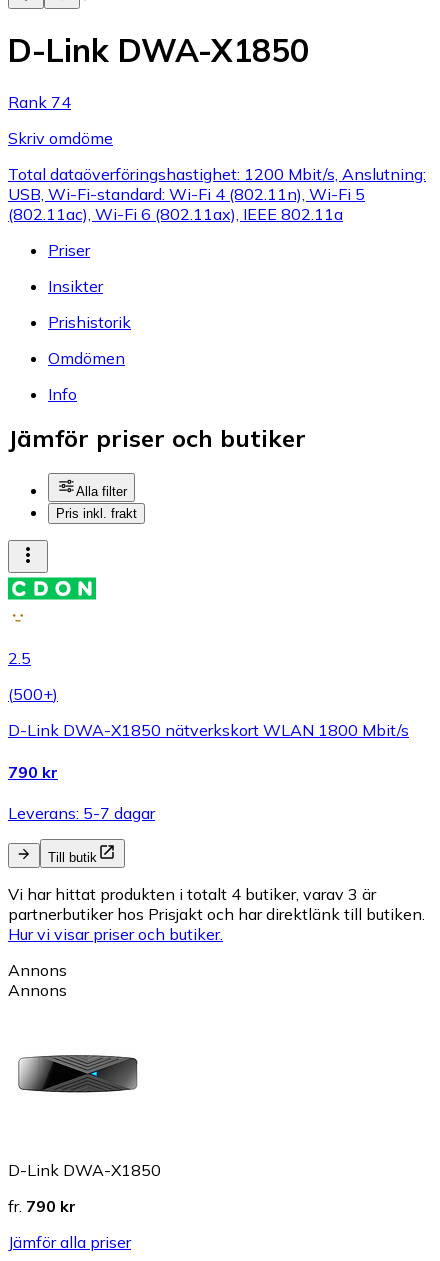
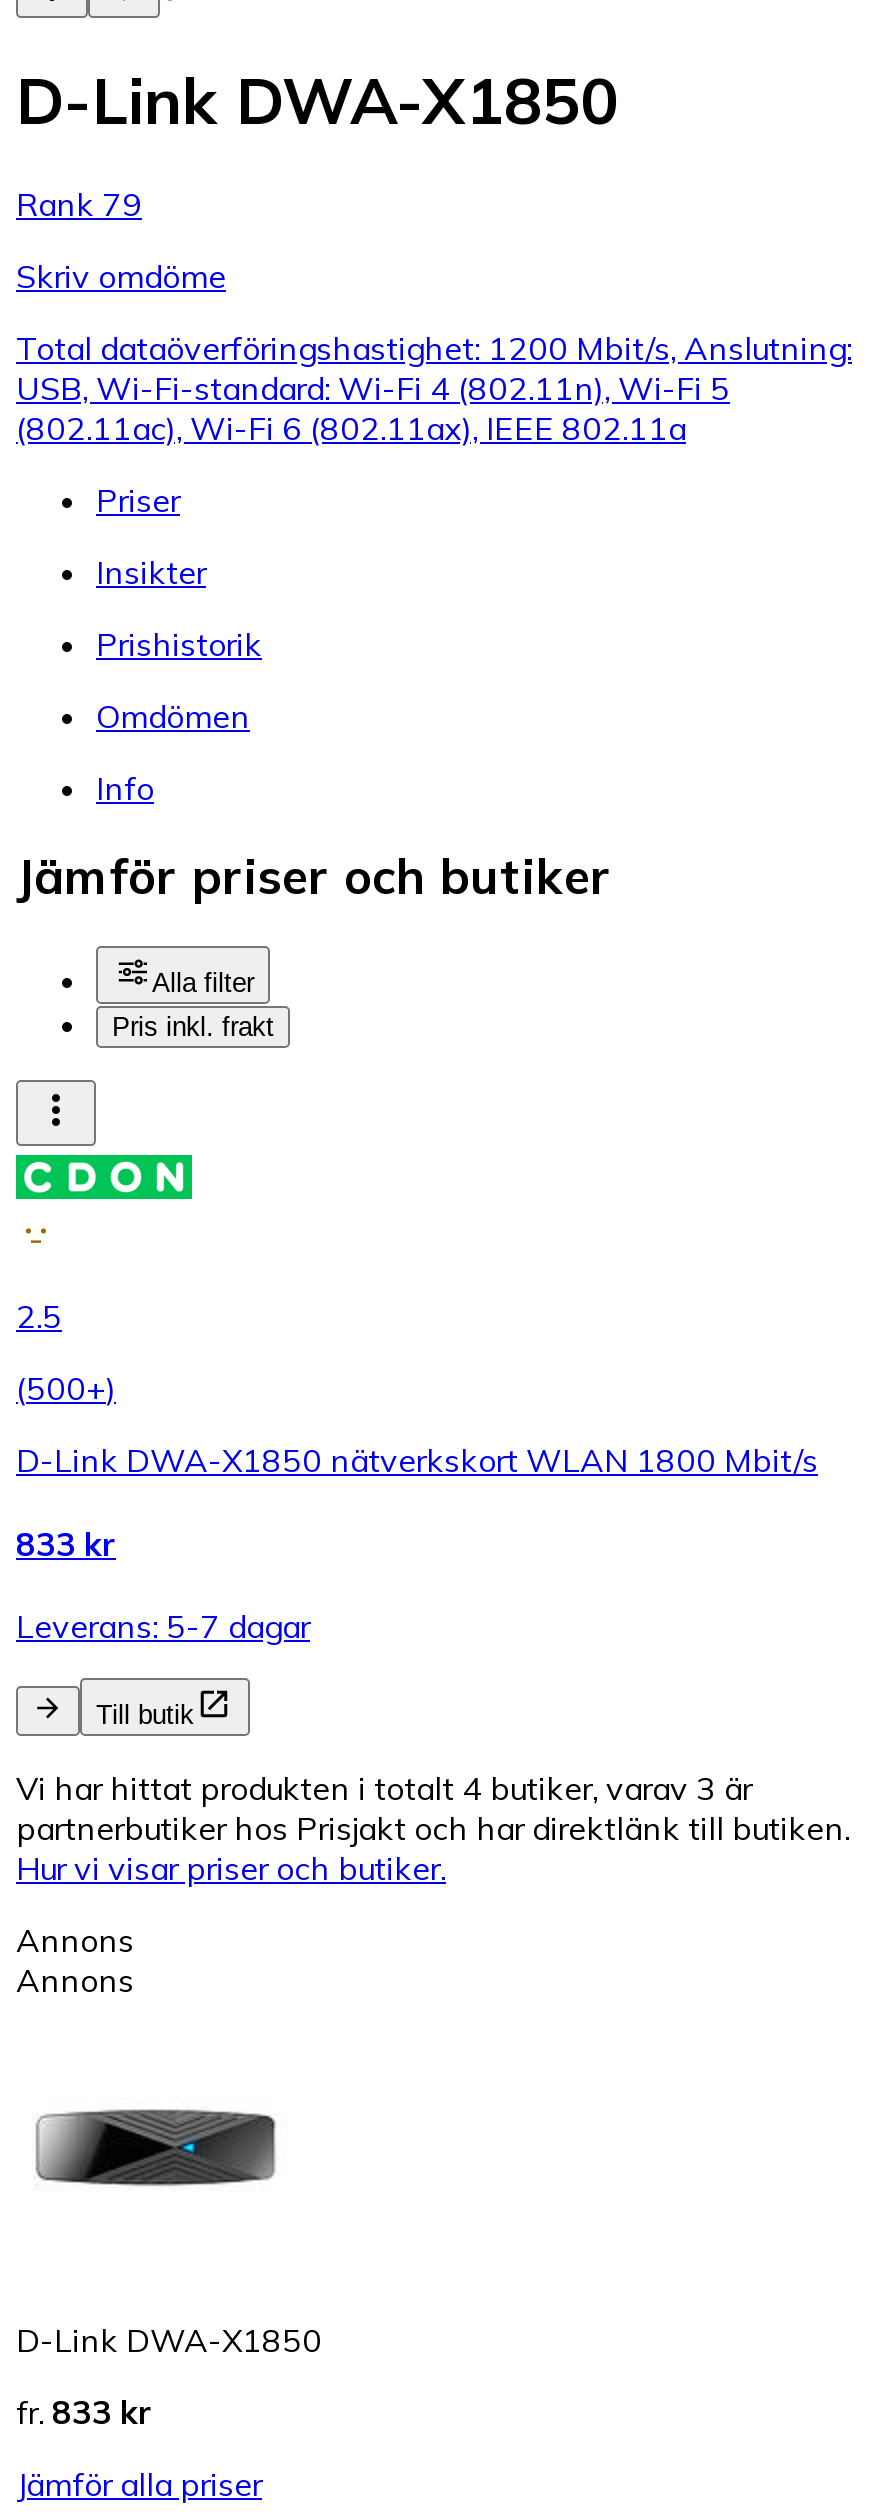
[8,91,71,111] Rank 74 -> [16,183,142,223] Rank 79
[8,762,58,782] 790 kr -> [16,1523,116,1563] 833 kr
[8,1196,76,1216] fr. 790 kr -> [16,2392,152,2432] fr. 833 kr

